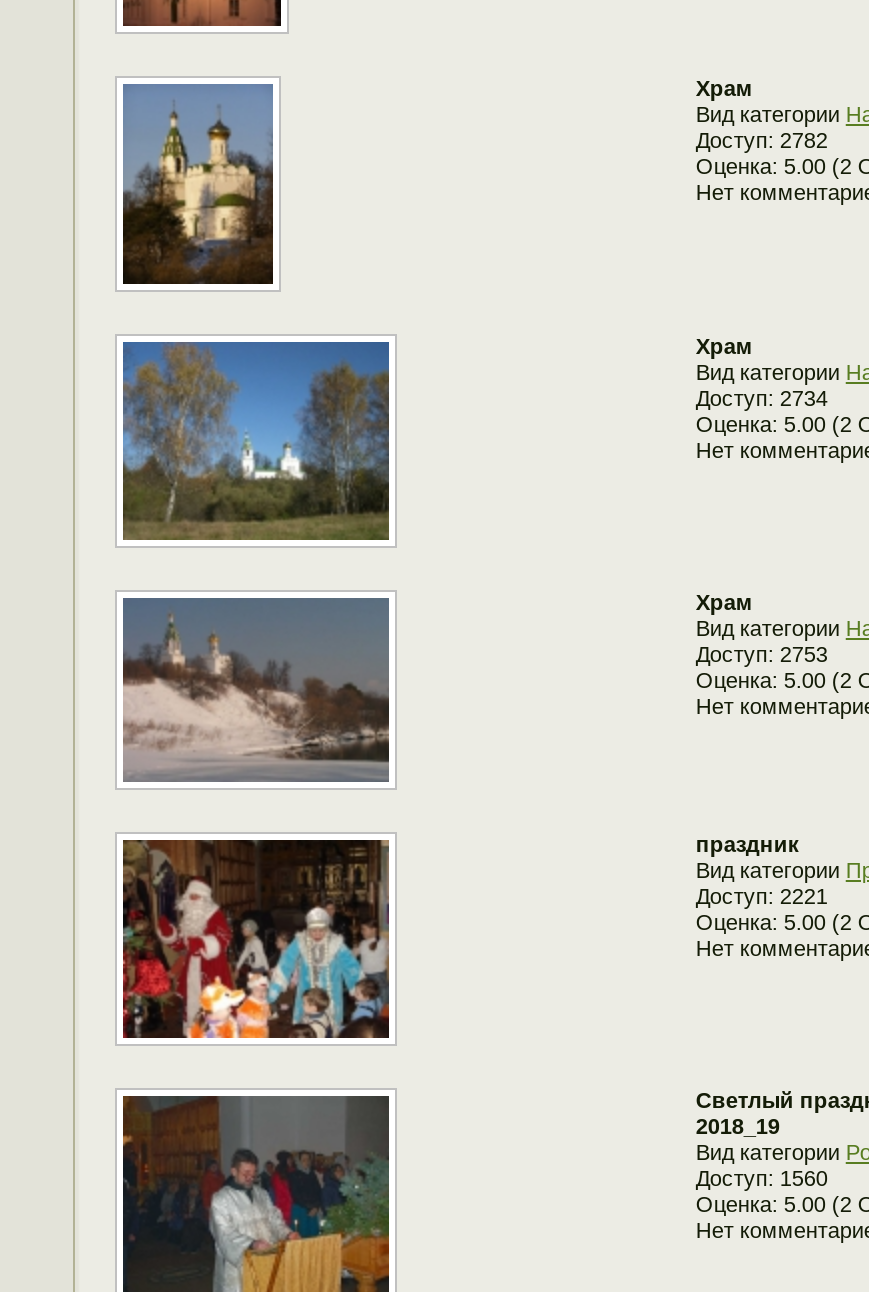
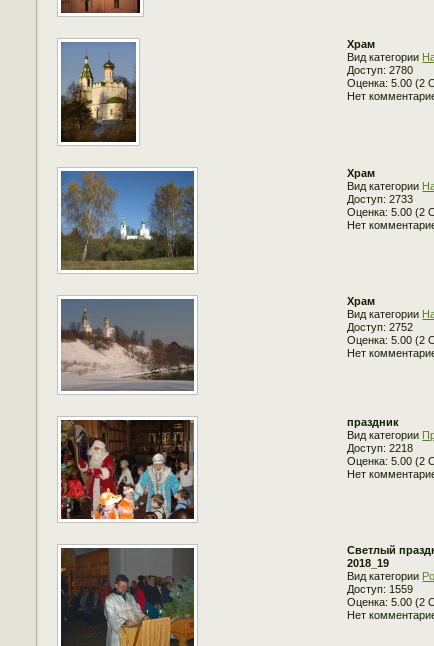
[696,128,828,152] Доступ: 2782 -> [347,64,413,76] Доступ: 2780
[696,386,828,410] Доступ: 2734 -> [347,193,413,205] Доступ: 2733
[696,642,828,666] Доступ: 2753 -> [347,321,413,333] Доступ: 2752
[696,884,828,908] Доступ: 2221 -> [347,442,413,454] Доступ: 2218
[696,1165,828,1189] Доступ: 1560 -> [347,583,413,595] Доступ: 1559

